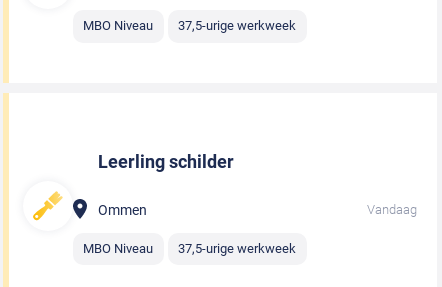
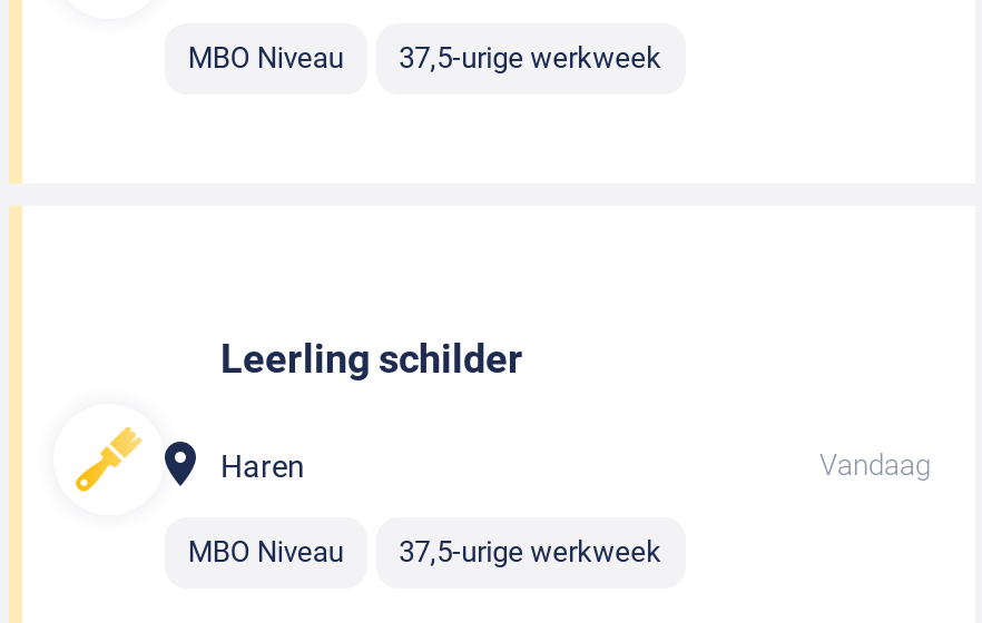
[98,201,147,217] Ommen -> [220,448,305,484] Haren

